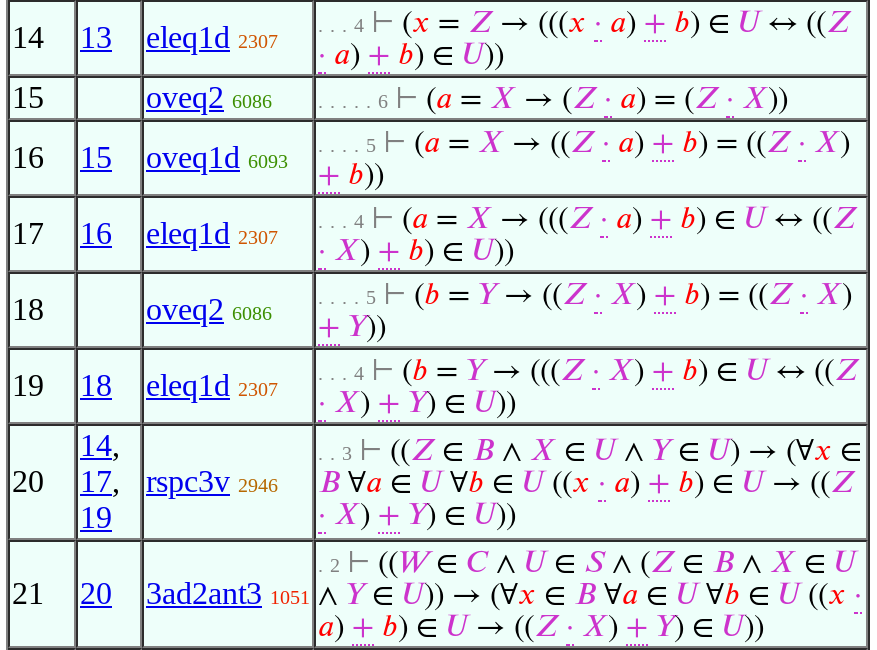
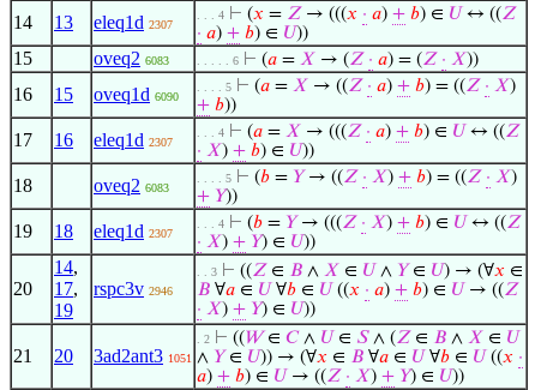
[146,80,272,114] oveq2 6086 -> [94,48,169,68] oveq2 6083
[146,140,288,174] oveq1d 6093 -> [94,84,179,104] oveq1d 6090
[146,292,272,326] oveq2 6086 -> [94,175,169,196] oveq2 6083

